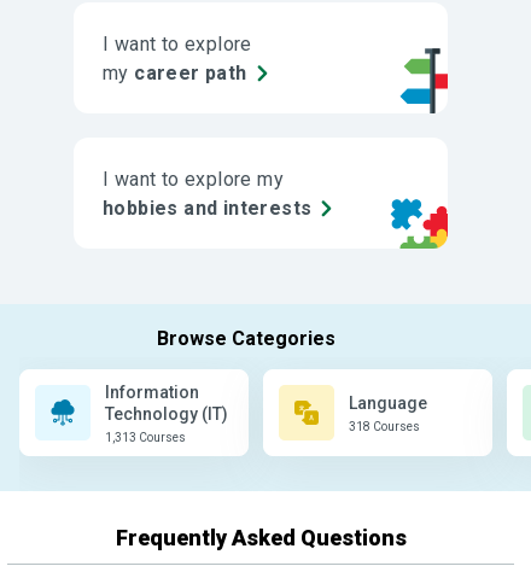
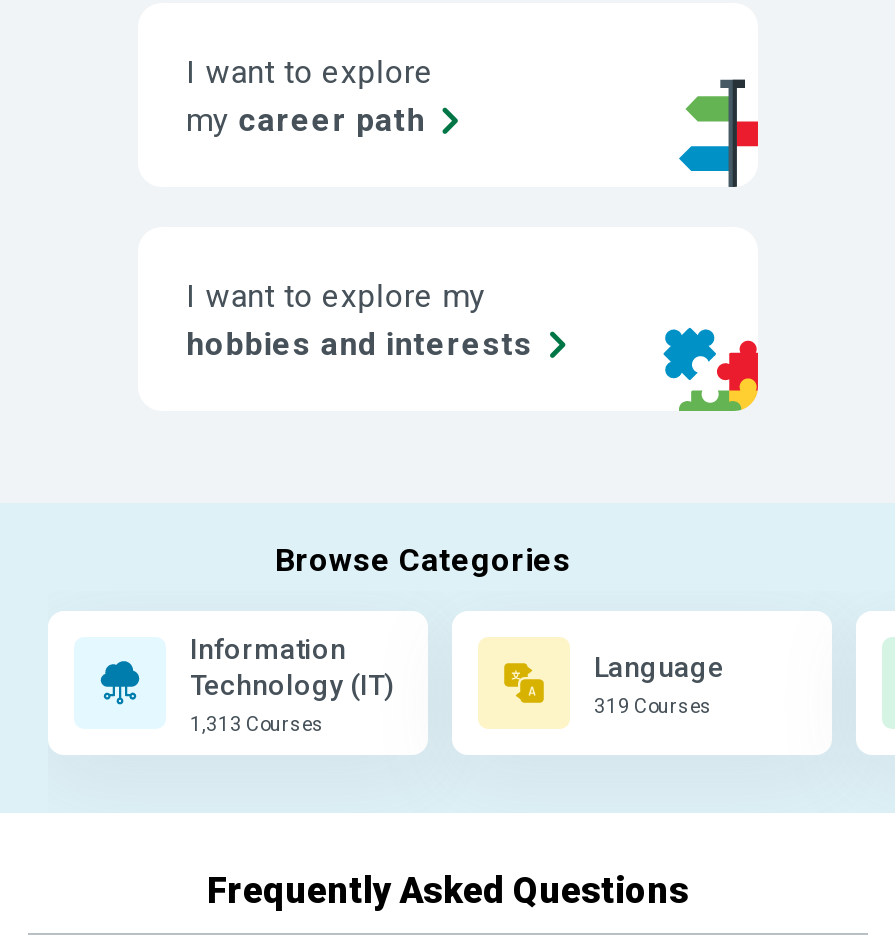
[349,420,420,433] 318 Courses -> [594,695,712,717] 319 Courses

